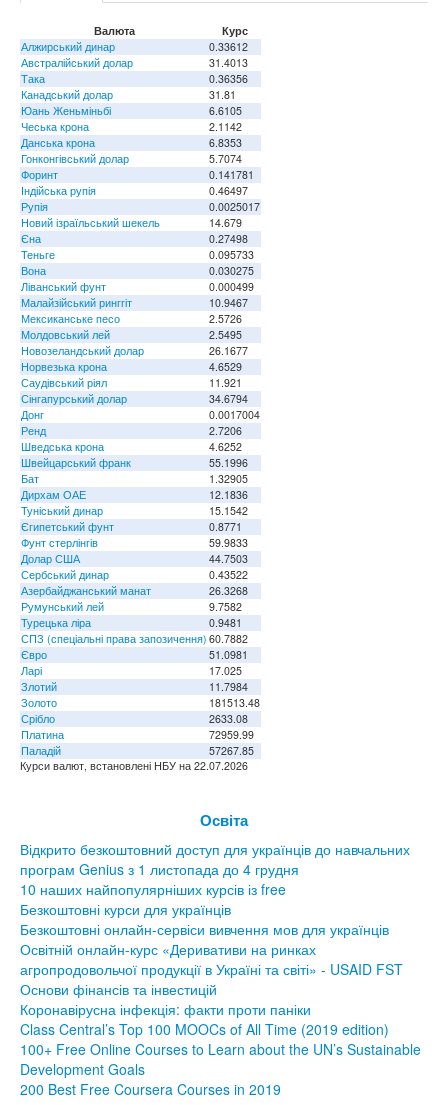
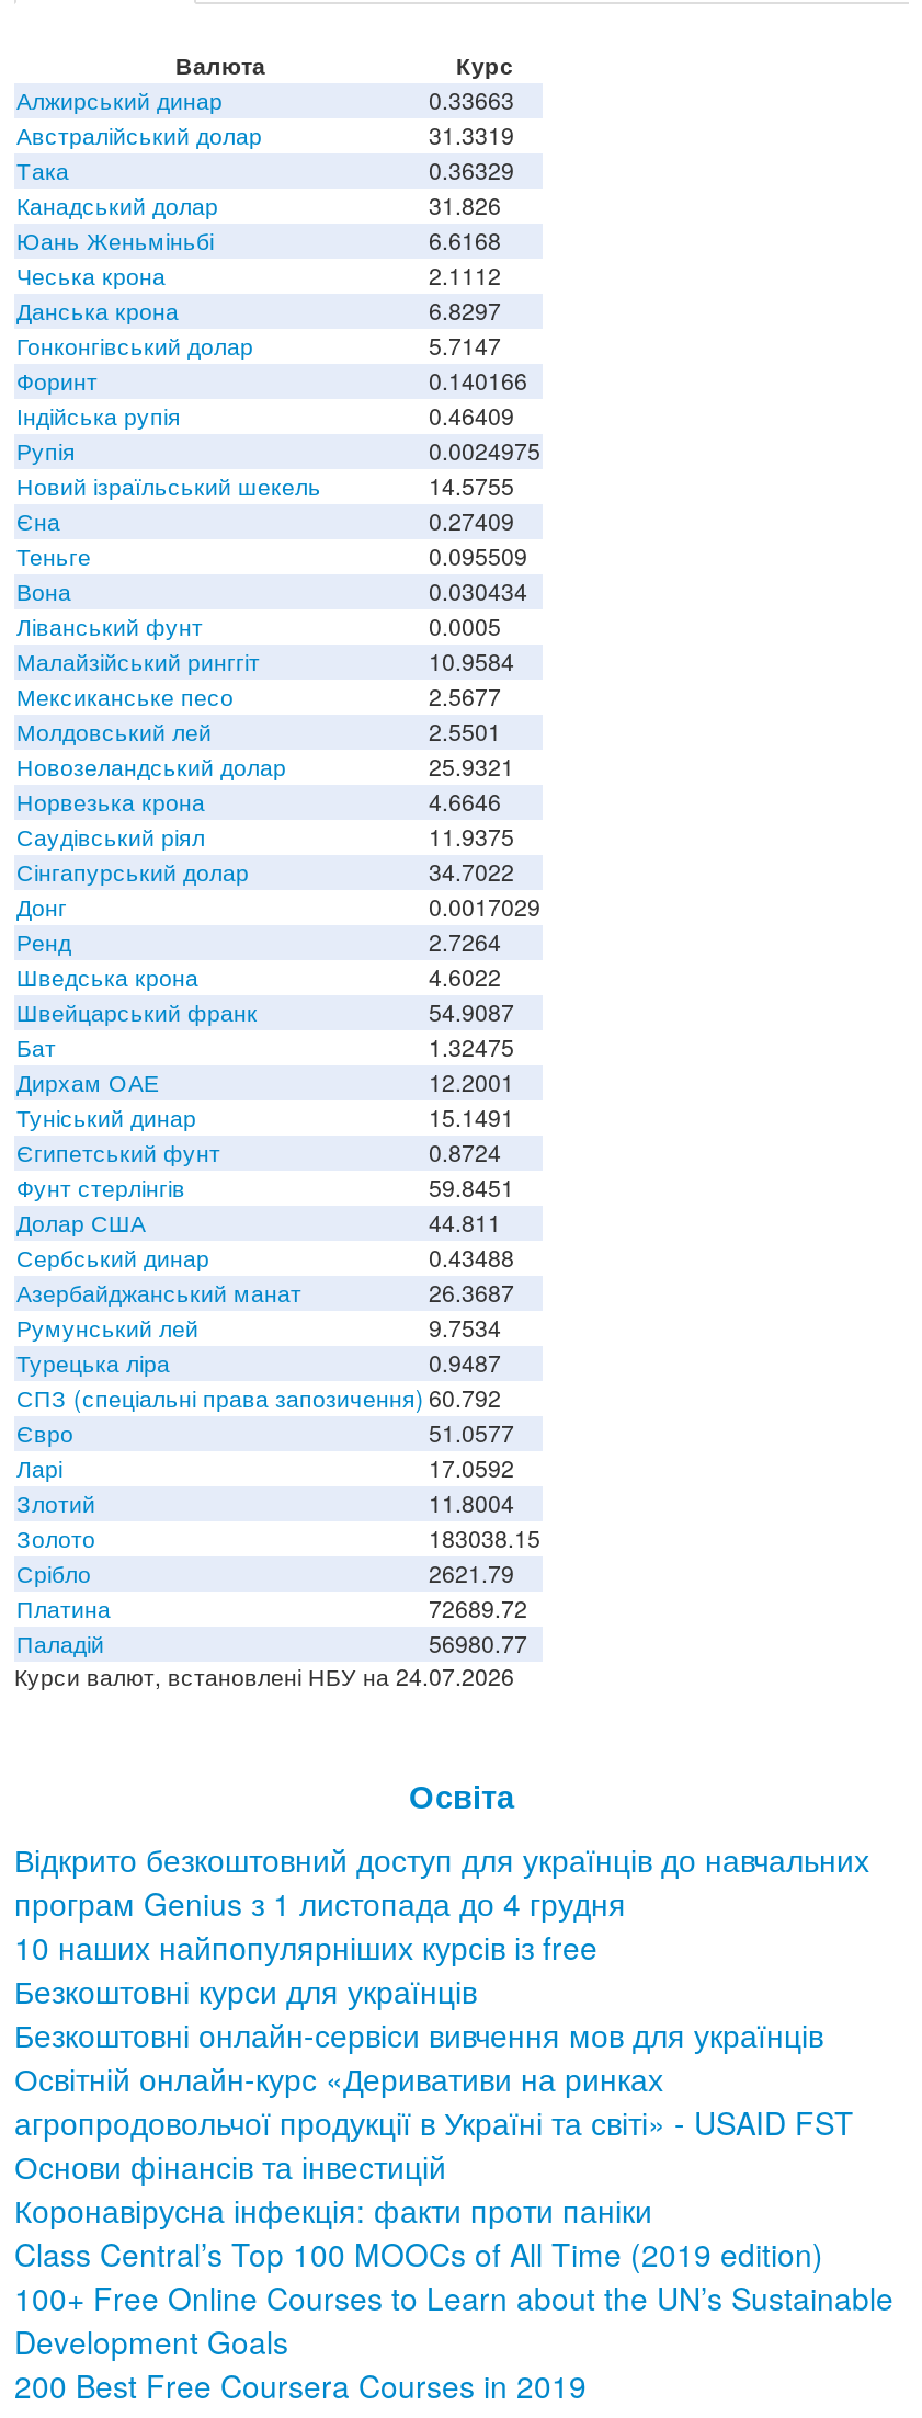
[209,39,248,54] 0.33612 -> [429,83,514,116] 0.33663
[209,55,248,70] 31.4013 -> [429,118,514,151] 31.3319
[209,71,248,86] 0.36356 -> [429,153,514,186] 0.36329
[209,87,236,102] 31.81 -> [429,189,501,221] 31.826
[209,103,242,118] 6.6105 -> [429,224,501,256] 6.6168
[209,119,242,134] 2.1142 -> [429,259,501,292] 2.1112
[209,135,242,150] 6.8353 -> [429,294,501,327] 6.8297
[209,151,242,166] 5.7074 -> [429,329,501,362] 5.7147
[209,167,254,182] 0.141781 -> [429,364,527,397] 0.140166
[209,183,248,198] 0.46497 -> [429,399,514,432] 0.46409
[209,199,260,214] 0.0025017 -> [429,434,540,467] 0.0024975
[209,215,242,230] 14.679 -> [429,469,514,502] 14.5755
[209,231,248,246] 0.27498 -> [429,504,514,537] 0.27409
[209,247,254,262] 0.095733 -> [429,539,527,572] 0.095509
[209,263,254,278] 0.030275 -> [429,574,527,607] 0.030434
[209,279,254,294] 0.000499 -> [429,609,501,642] 0.0005
[209,295,248,310] 10.9467 -> [429,645,514,677] 10.9584
[209,311,242,326] 2.5726 -> [429,680,501,712] 2.5677
[209,327,242,342] 2.5495 -> [429,715,501,748] 2.5501
[209,343,248,358] 26.1677 -> [429,750,514,783] 25.9321
[209,359,242,374] 4.6529 -> [429,785,501,818] 4.6646
[209,375,242,390] 11.921 -> [429,820,514,853] 11.9375
[209,391,248,406] 34.6794 -> [429,855,514,888] 34.7022
[209,407,260,422] 0.0017004 -> [429,890,540,923] 0.0017029
[209,423,242,438] 2.7206 -> [429,925,501,958] 2.7264
[209,439,242,454] 4.6252 -> [429,960,501,993] 4.6022
[209,455,248,470] 55.1996 -> [429,995,514,1028] 54.9087
[209,471,248,486] 1.32905 -> [429,1030,514,1063] 1.32475
[209,487,248,502] 12.1836 -> [429,1065,514,1098] 12.2001
[209,503,248,518] 15.1542 -> [429,1100,514,1133] 15.1491
[209,519,242,534] 0.8771 -> [429,1136,501,1168] 0.8724
[209,535,248,550] 59.9833 -> [429,1171,514,1204] 59.8451
[209,551,248,566] 44.7503 -> [429,1206,501,1239] 44.811
[209,567,248,582] 0.43522 -> [429,1241,514,1274] 0.43488
[209,583,248,598] 26.3268 -> [429,1276,514,1309] 26.3687
[209,599,242,614] 9.7582 -> [429,1311,501,1344] 9.7534
[209,615,242,630] 0.9481 -> [429,1346,501,1379] 0.9487
[21,631,248,646] СПЗ (спеціальні права запозичення) 60.7882 -> [16,1381,501,1414] СПЗ (спеціальні права запозичення) 60.792
[209,647,248,662] 51.0981 -> [429,1416,514,1449] 51.0577
[209,663,242,678] 17.025 -> [429,1451,514,1484] 17.0592
[209,679,248,694] 11.7984 -> [429,1486,514,1519] 11.8004
[209,695,260,710] 181513.48 -> [429,1521,540,1554] 183038.15
[209,711,248,726] 2633.08 -> [429,1556,514,1589] 2621.79
[209,727,254,742] 72959.99 -> [429,1592,527,1624] 72689.72
[209,743,254,758] 57267.85 -> [429,1627,527,1659] 56980.77
[20,758,248,773] Курси валют, встановлені НБУ на 22.07.2026 -> [14,1659,514,1692] Курси валют, встановлені НБУ на 24.07.2026

